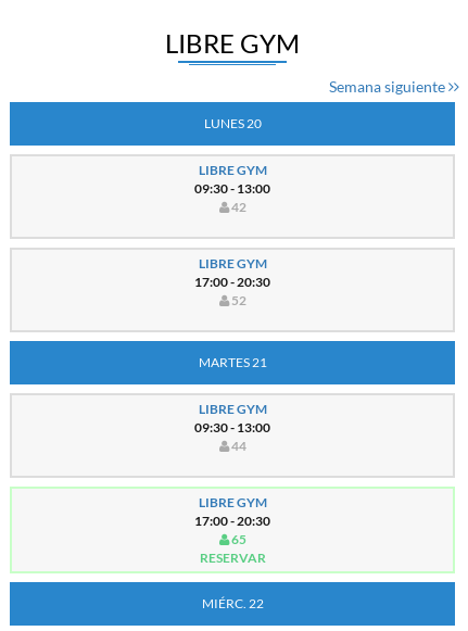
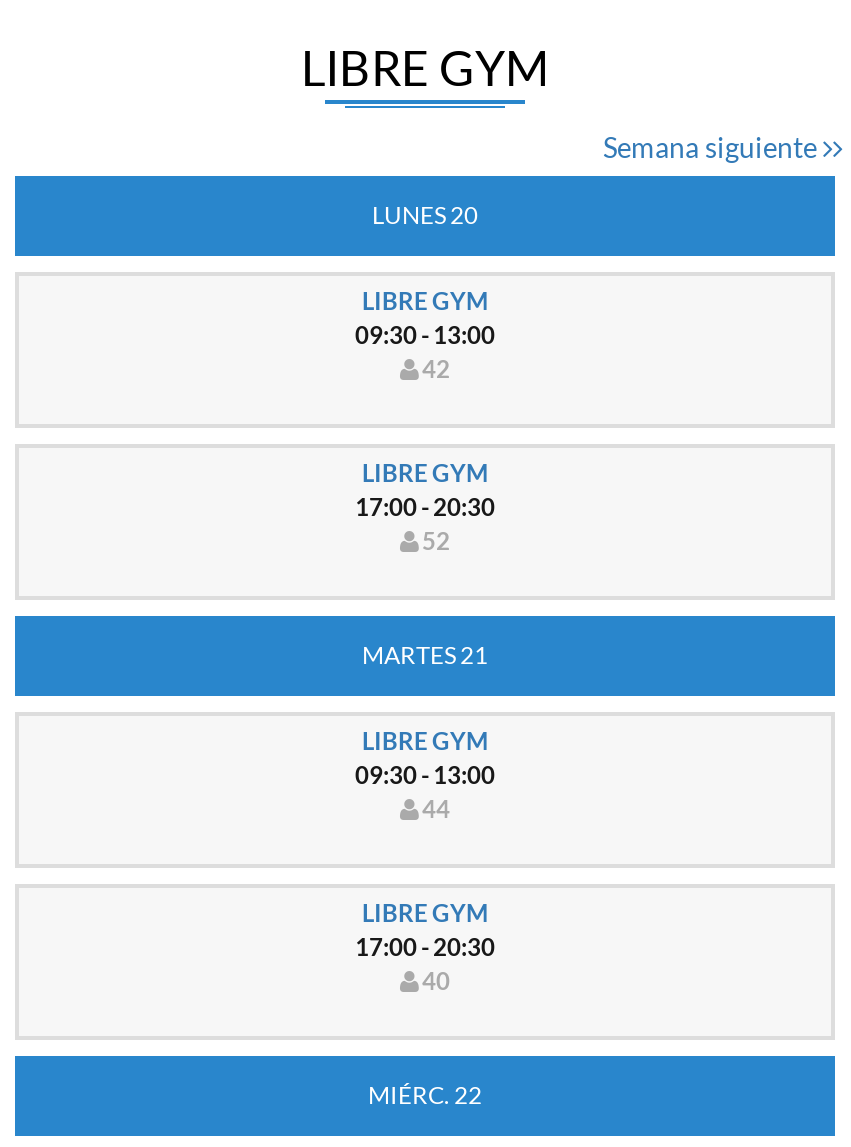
[199,531,265,566] 65 | RESERVAR -> [418,966,450,996] 40

